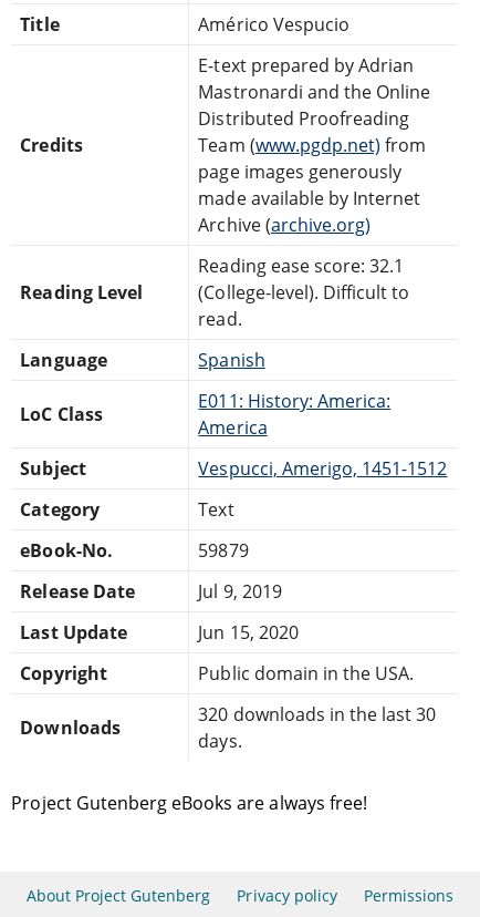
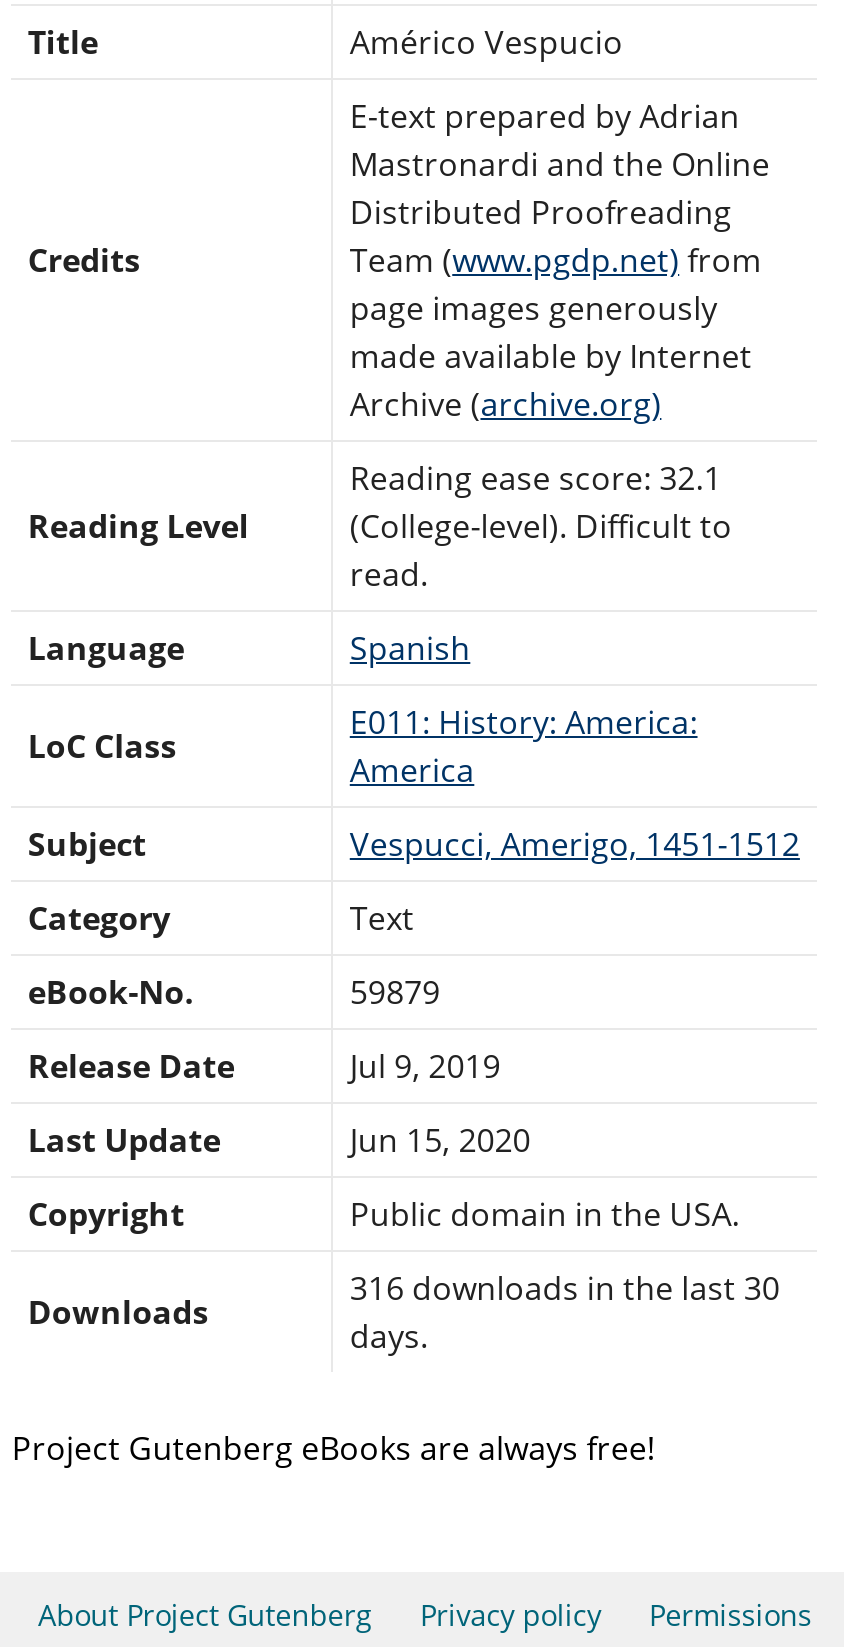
[198,702,436,726] 320 downloads in the last 30 -> [350,1265,780,1309] 316 downloads in the last 30

